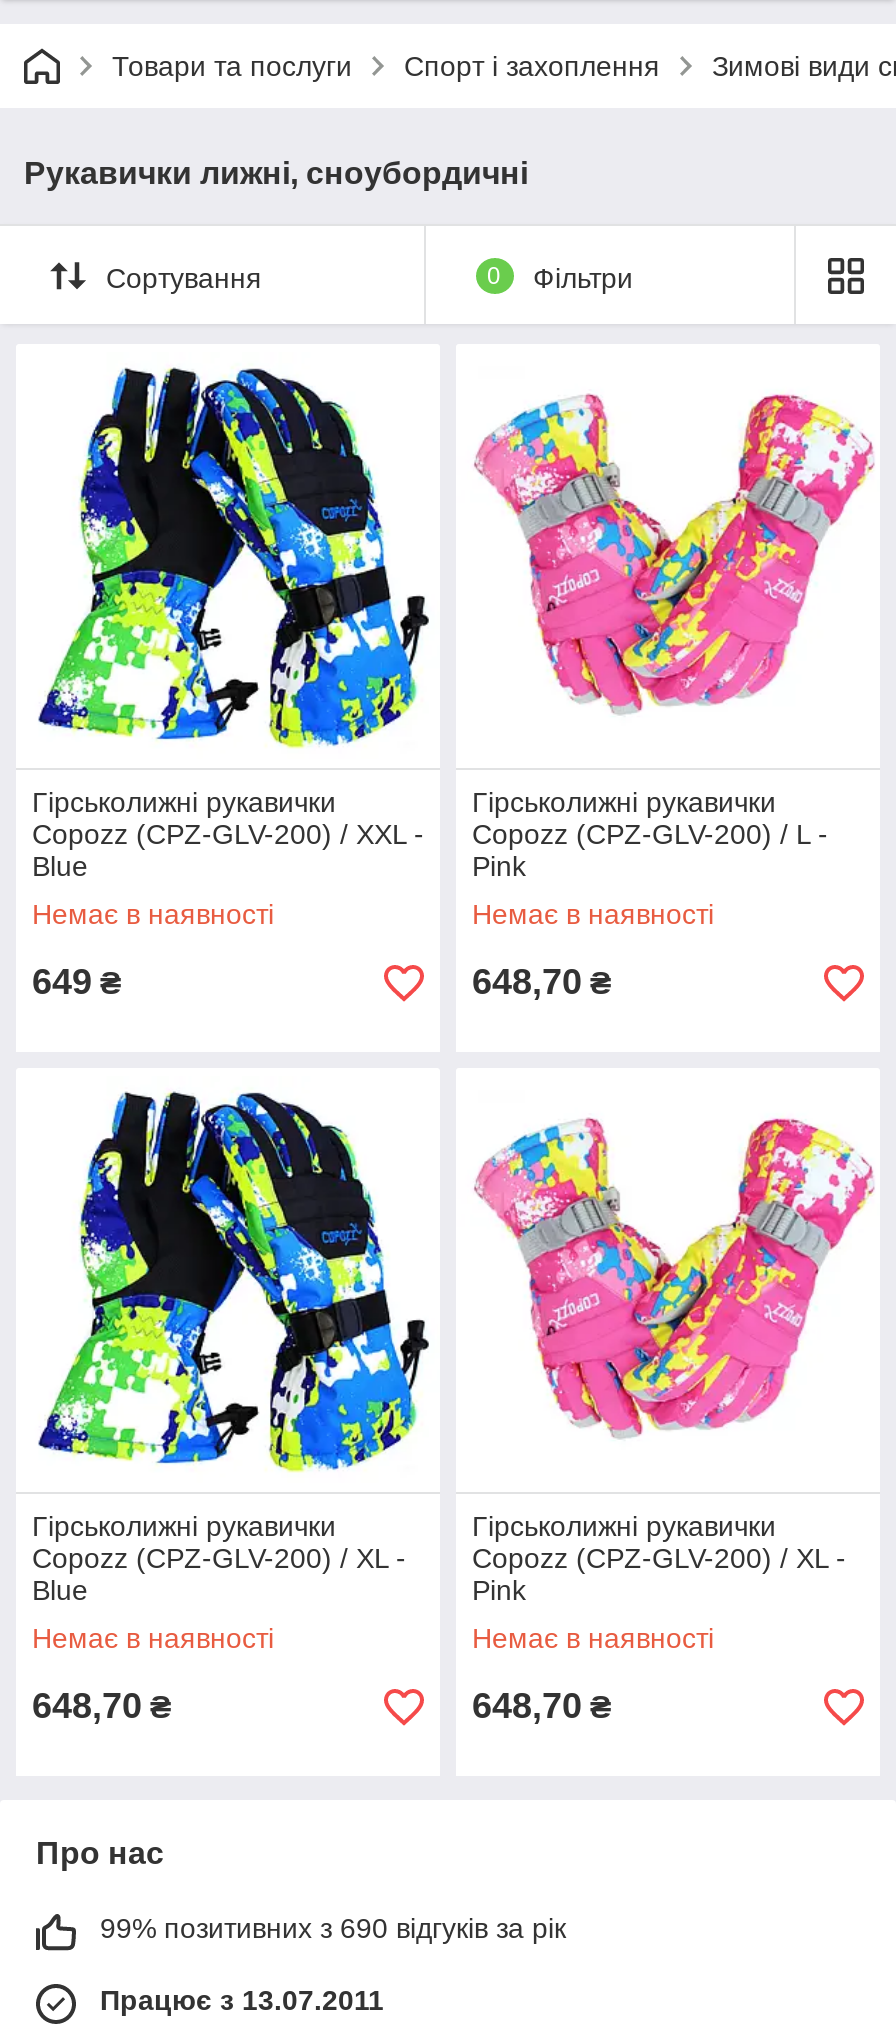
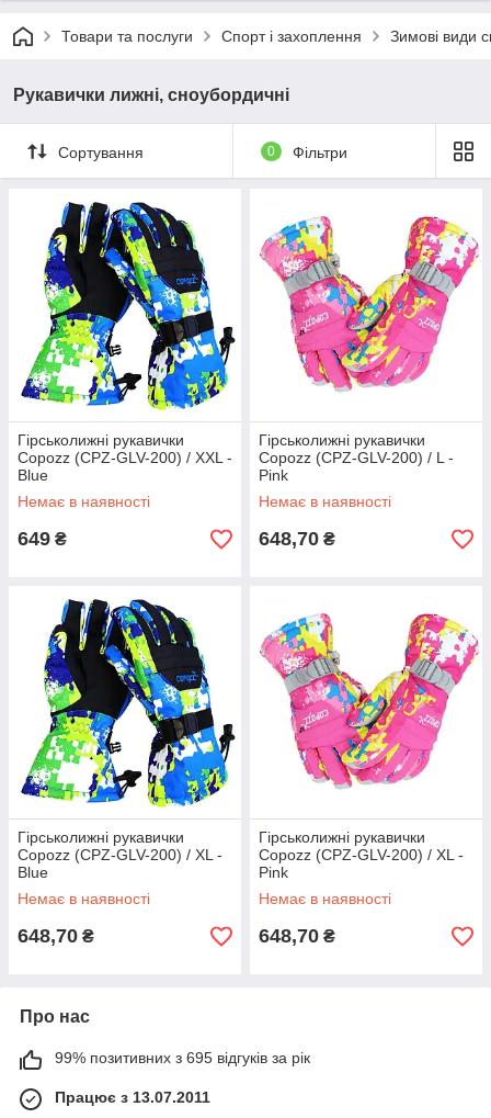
[100,1912,566,1944] 99% позитивних з 690 відгуків за рік -> [55,1049,310,1066] 99% позитивних з 695 відгуків за рік

